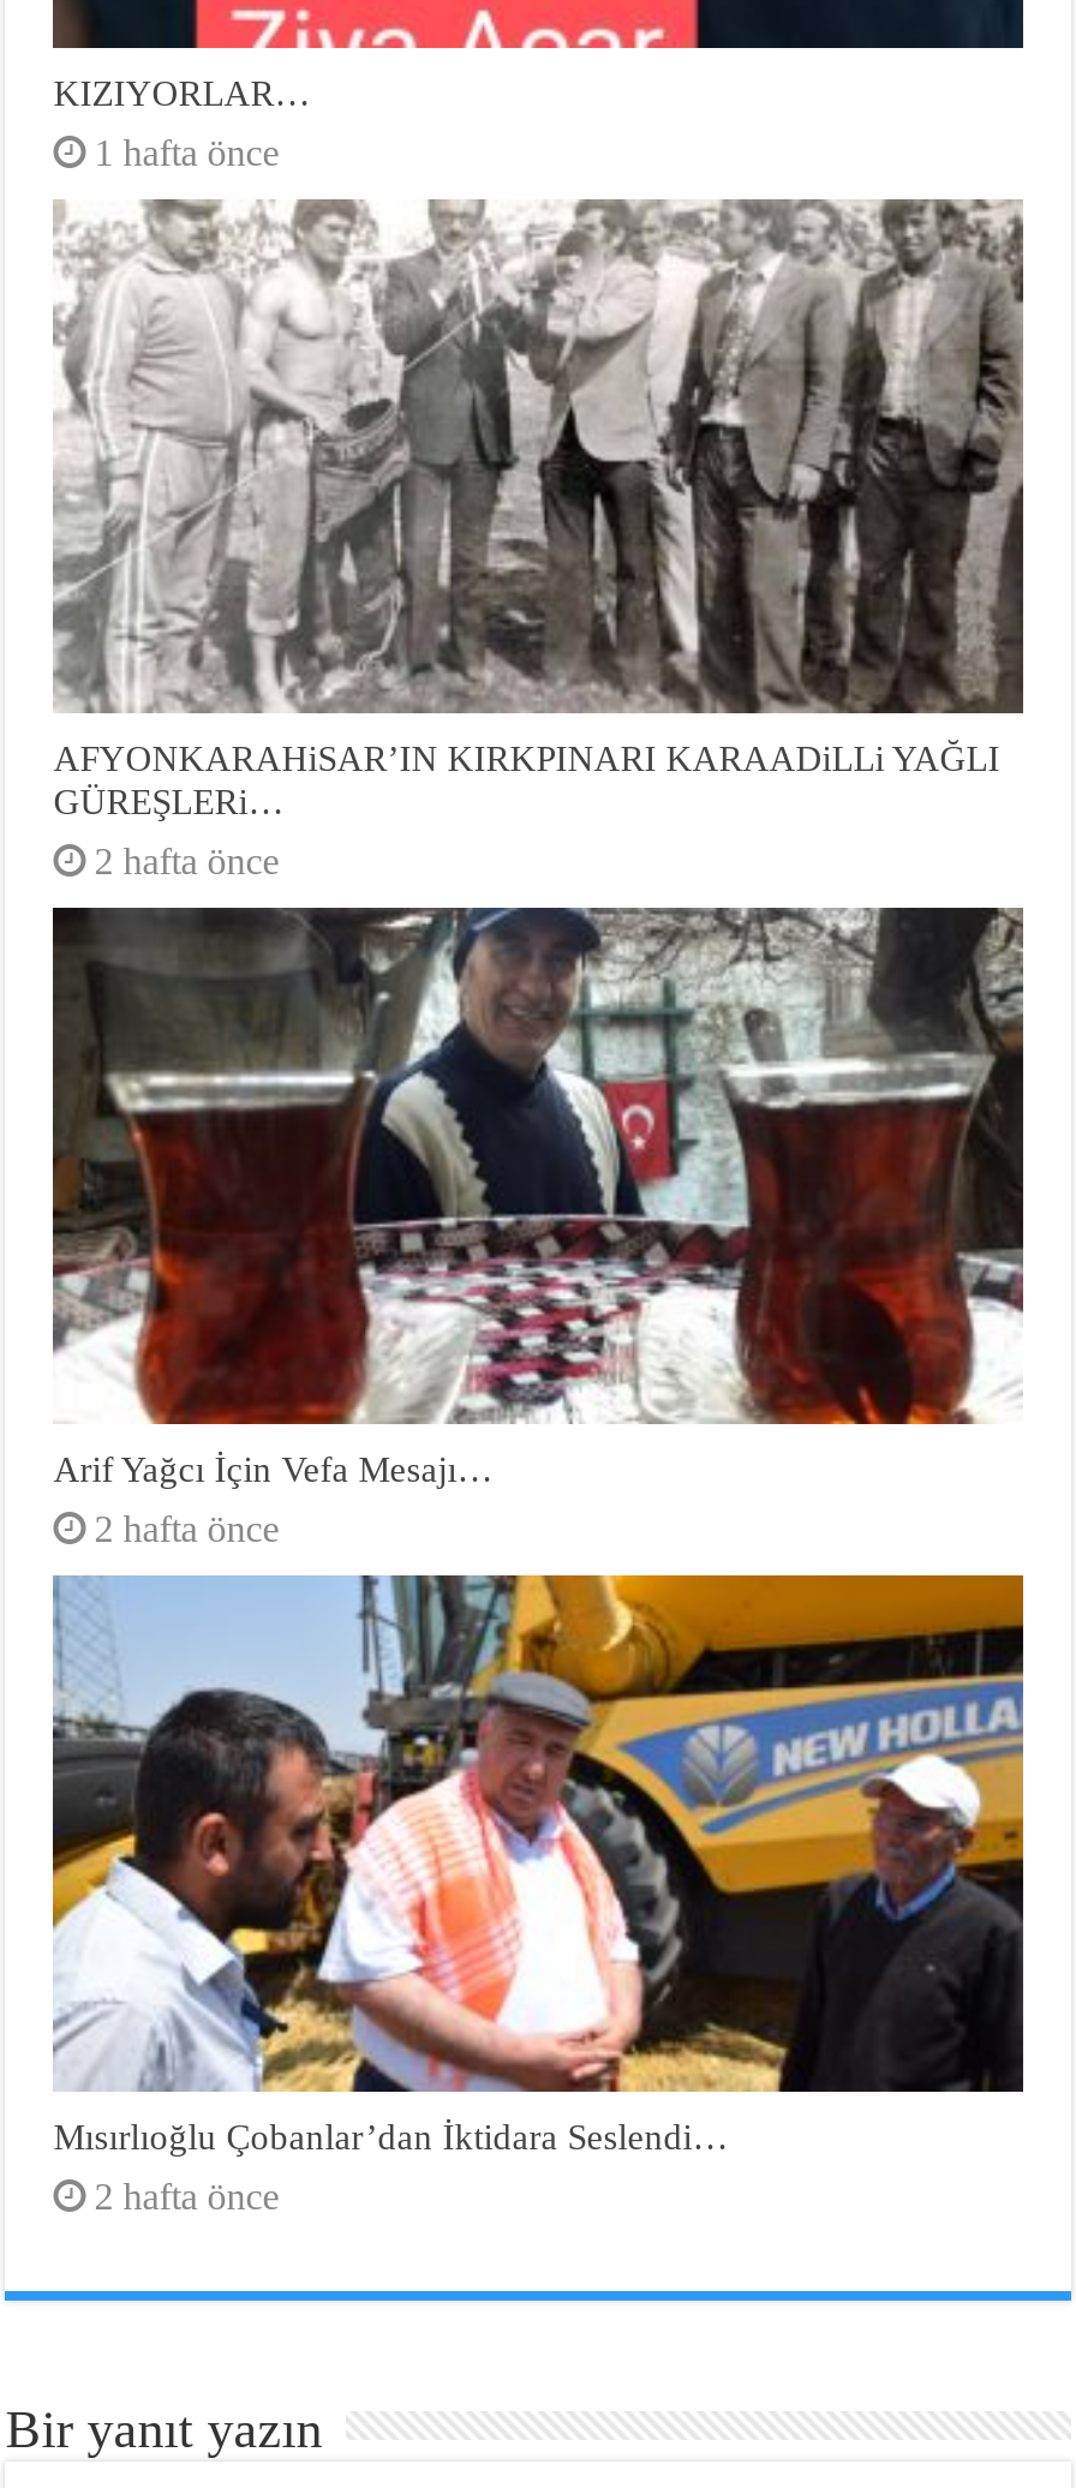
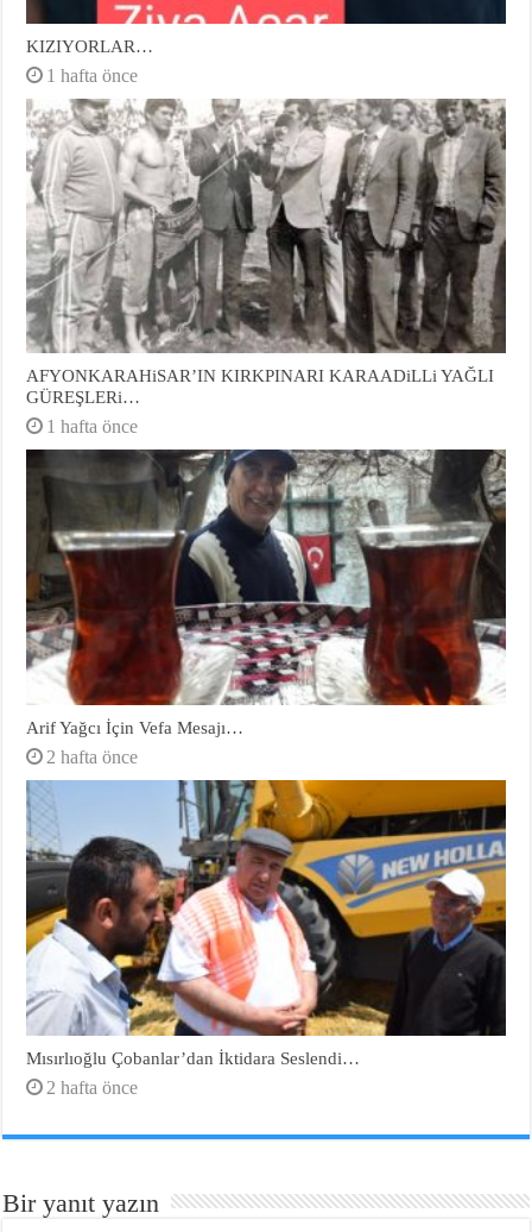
[94,842,279,882] 2 hafta önce -> [47,417,138,437] 1 hafta önce

